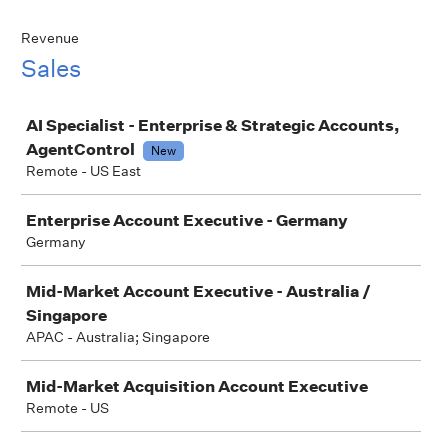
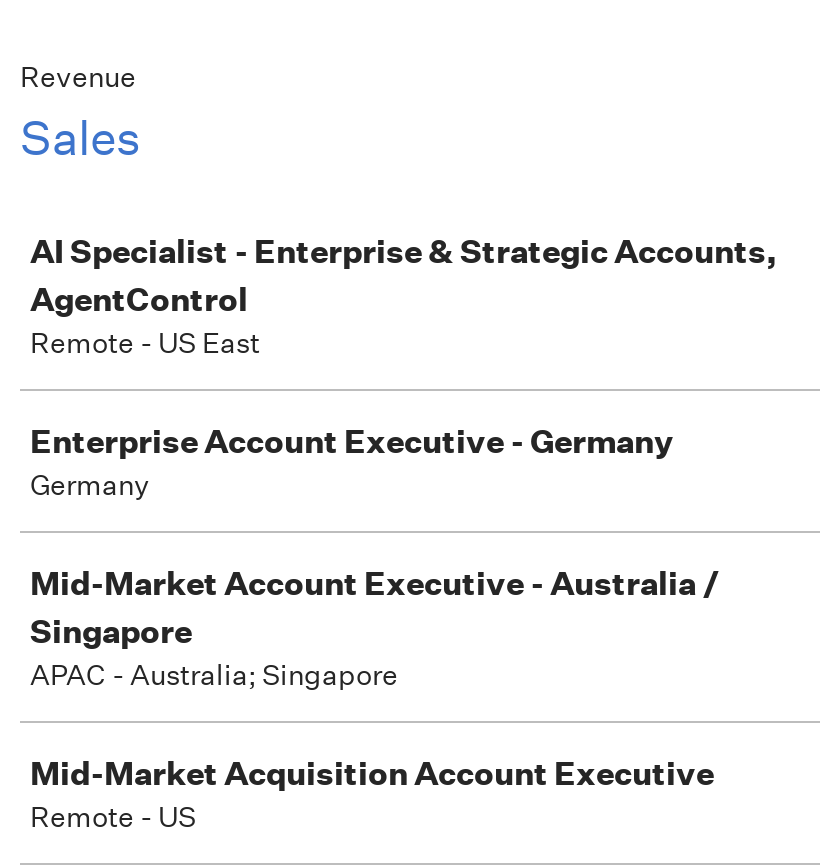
[151,142,176,159] New -> none

